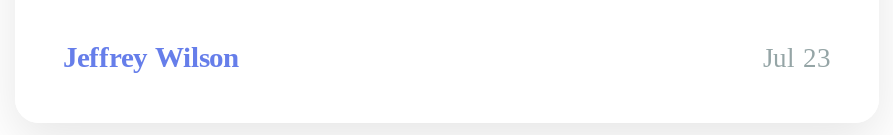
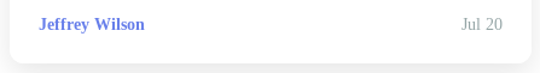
[763,42,831,72] Jul 23 -> [461,15,503,33] Jul 20

